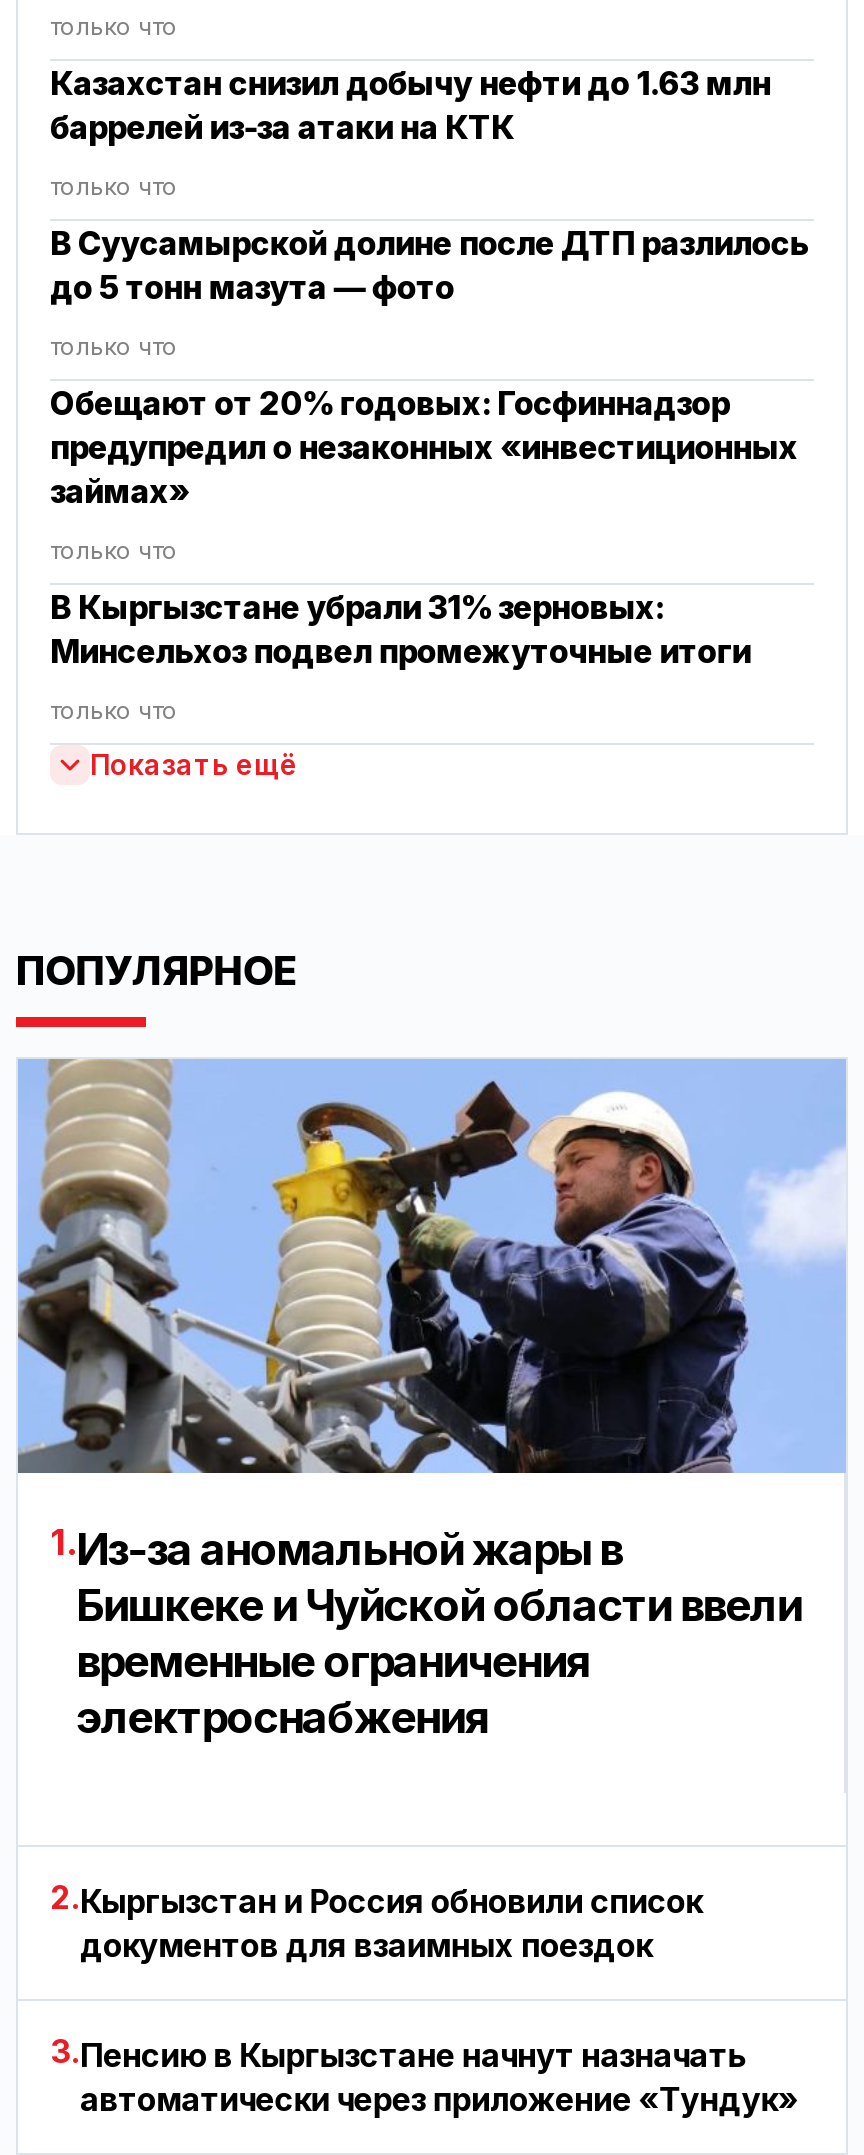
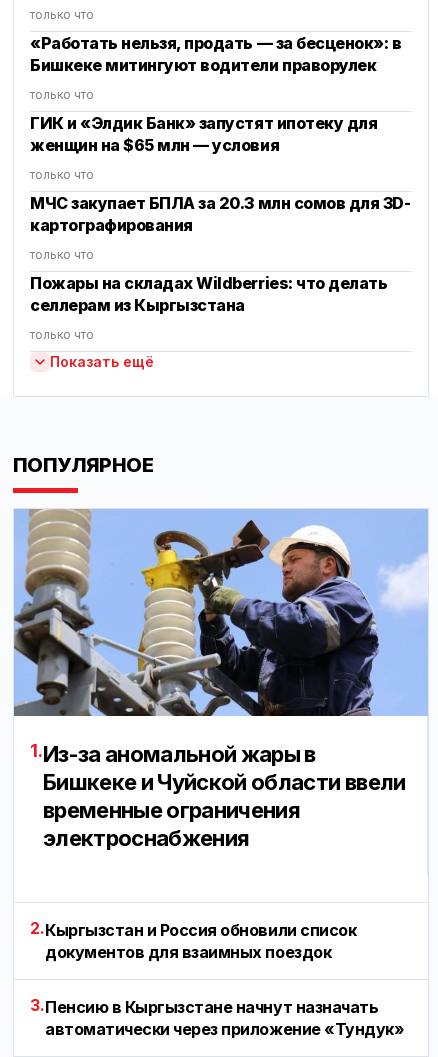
[50,63,771,147] Казахстан снизил добычу нефти до 1.63 млн | баррелей из-за атаки на КТК -> [30,33,401,75] «Работать нельзя, продать — за бесценок»: в | Бишкеке митингуют водители праворулек
[50,223,809,307] В Суусамырской долине после ДТП разлилось | до 5 тонн мазута — фото -> [30,113,377,155] ГИК и «Элдик Банк» запустят ипотеку для | женщин на $65 млн — условия
[50,383,798,511] Обещают от 20% годовых: Госфиннадзор | предупредил о незаконных «инвестиционных | займах» -> [30,193,410,235] МЧС закупает БПЛА за 20.3 млн сомов для 3D- | картографирования
[50,587,750,671] В Кыргызстане убрали 31% зерновых: | Минсельхоз подвел промежуточные итоги -> [30,273,387,315] Пожары на складах Wildberries: что делать | селлерам из Кыргызстана

